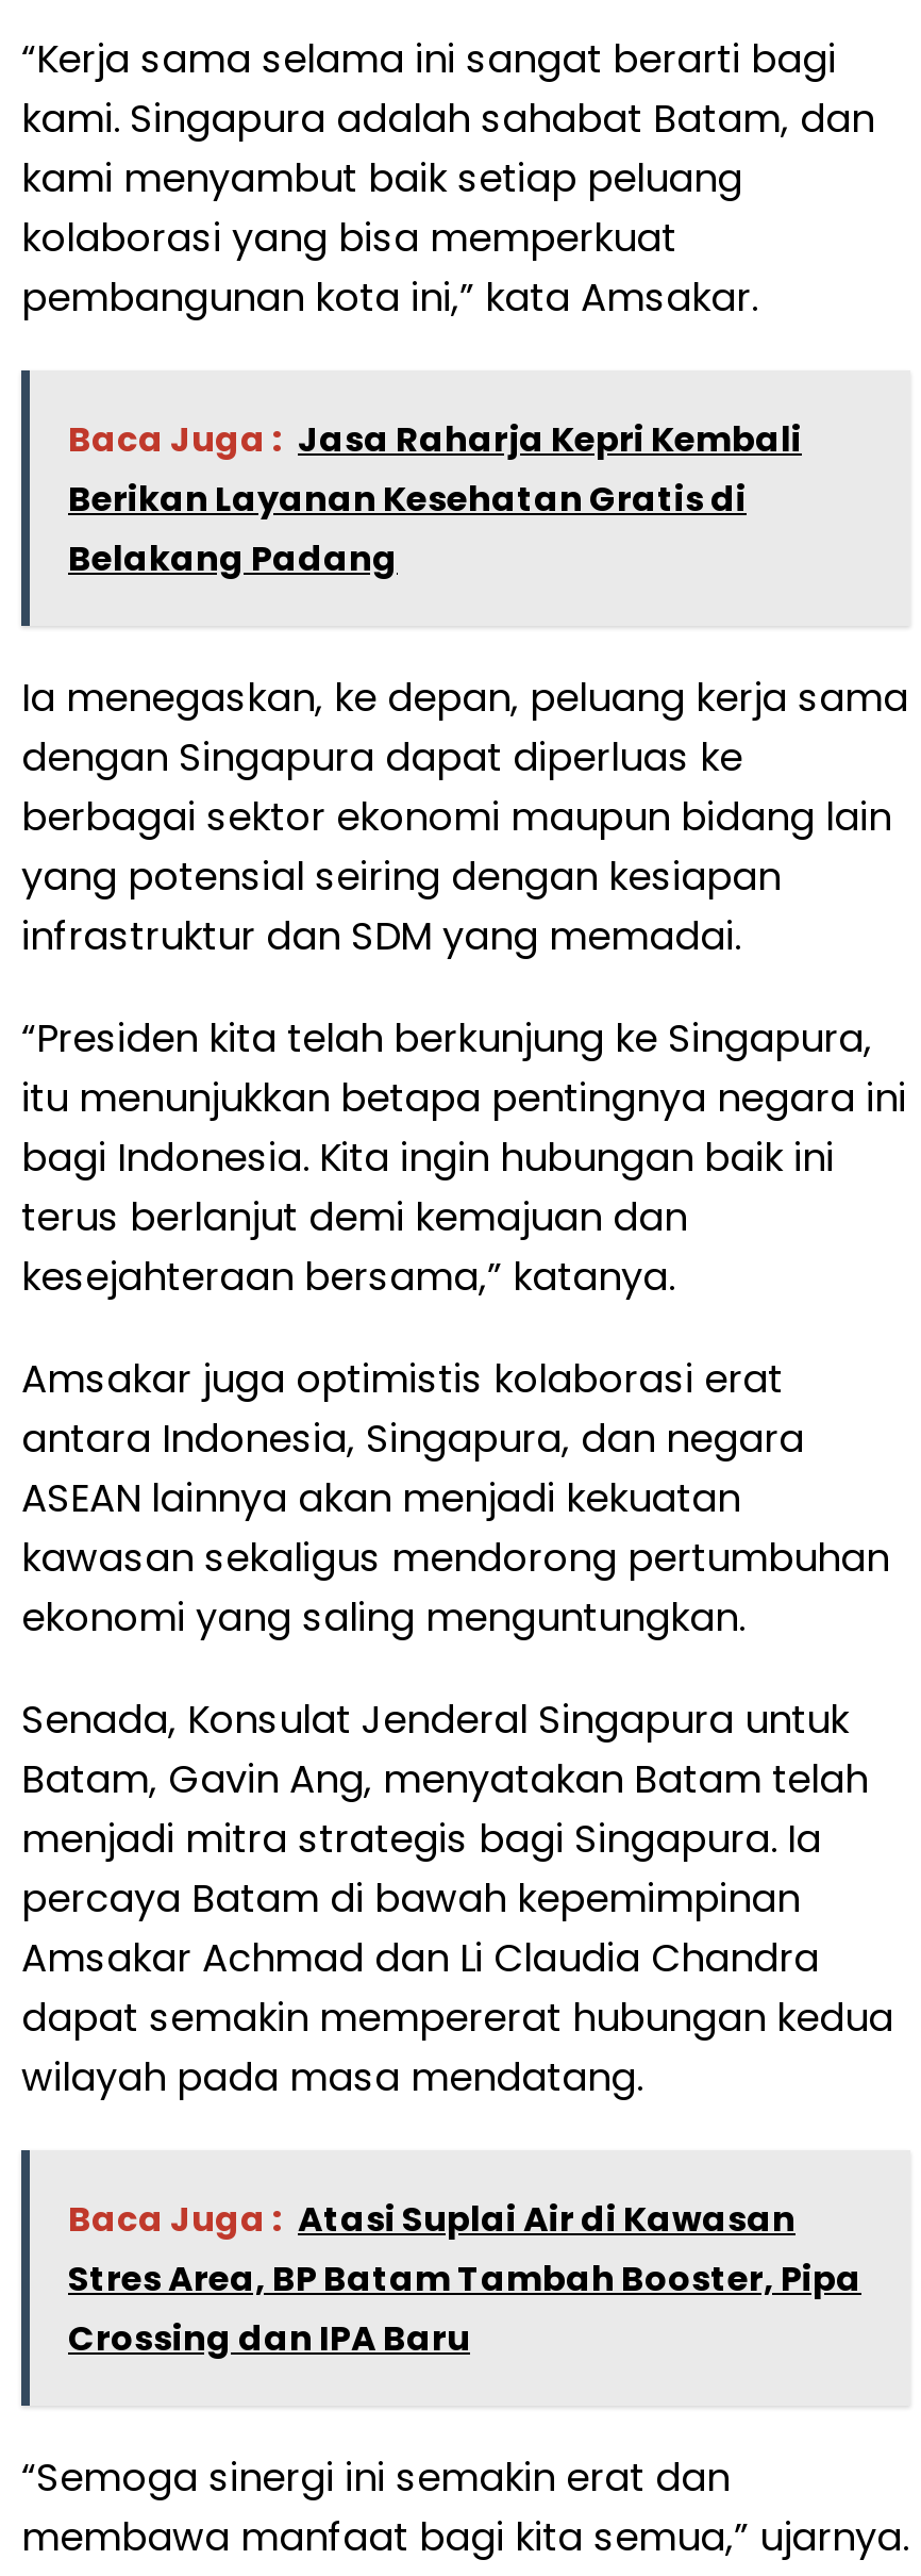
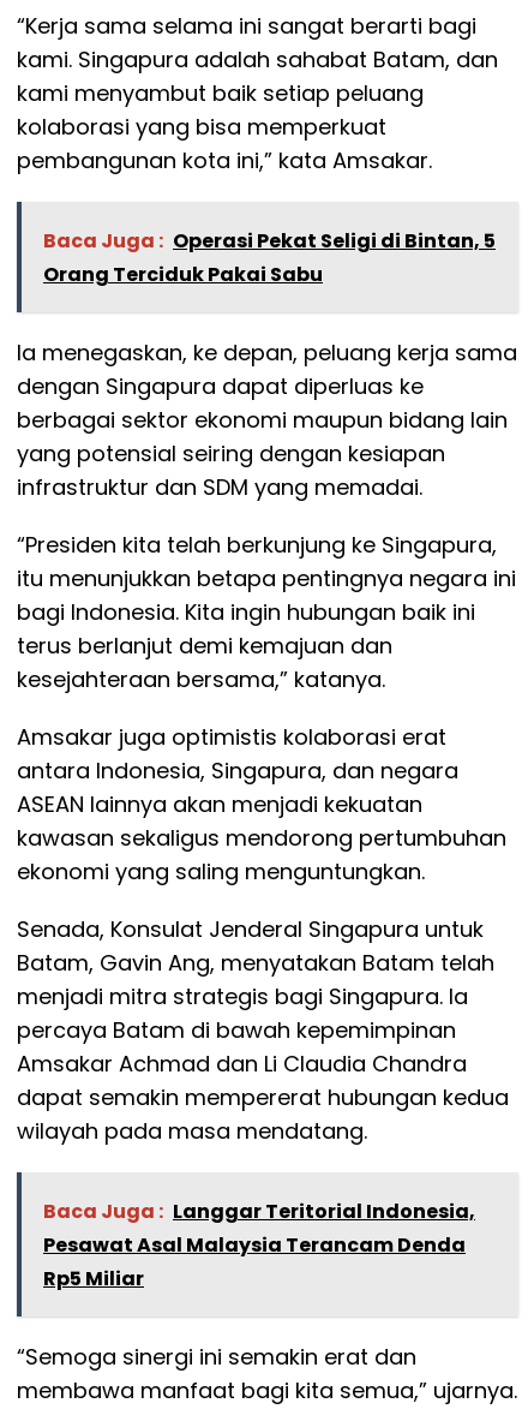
[68,416,802,584] Baca Juga : Jasa Raharja Kepri Kembali | Berikan Layanan Kesehatan Gratis di | Belakang Padang -> [43,228,496,289] Baca Juga : Operasi Pekat Seligi di Bintan, 5 | Orang Terciduk Pakai Sabu
[68,2196,861,2364] Baca Juga : Atasi Suplai Air di Kawasan | Stres Area, BP Batam Tambah Booster, Pipa | Crossing dan IPA Baru -> [43,1198,475,1293] Baca Juga : Langgar Teritorial Indonesia, | Pesawat Asal Malaysia Terancam Denda | Rp5 Miliar

